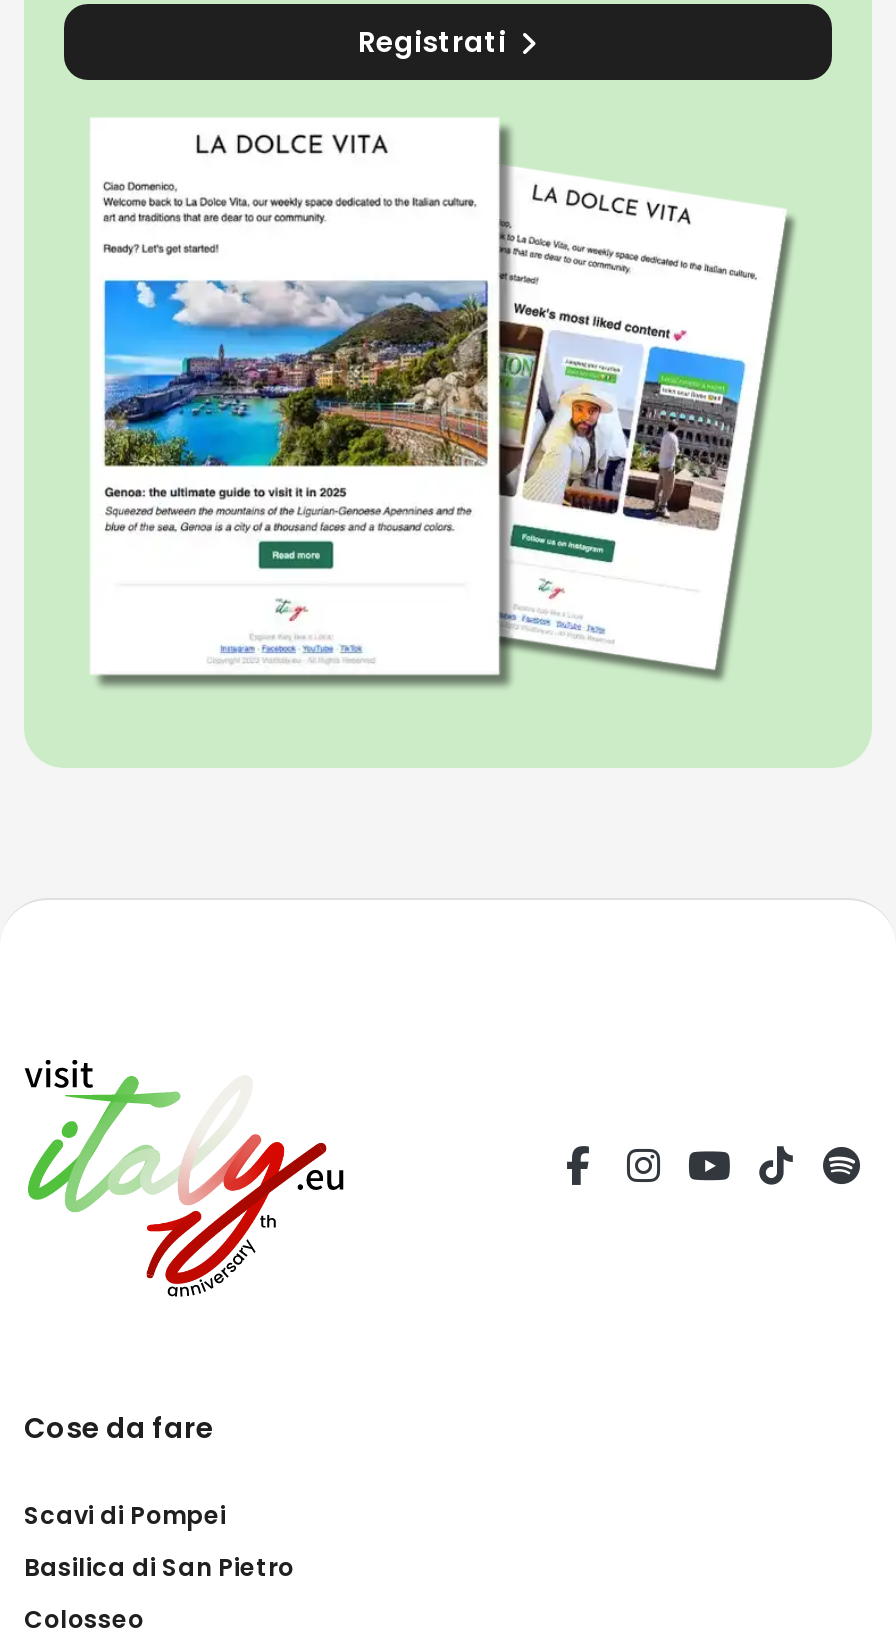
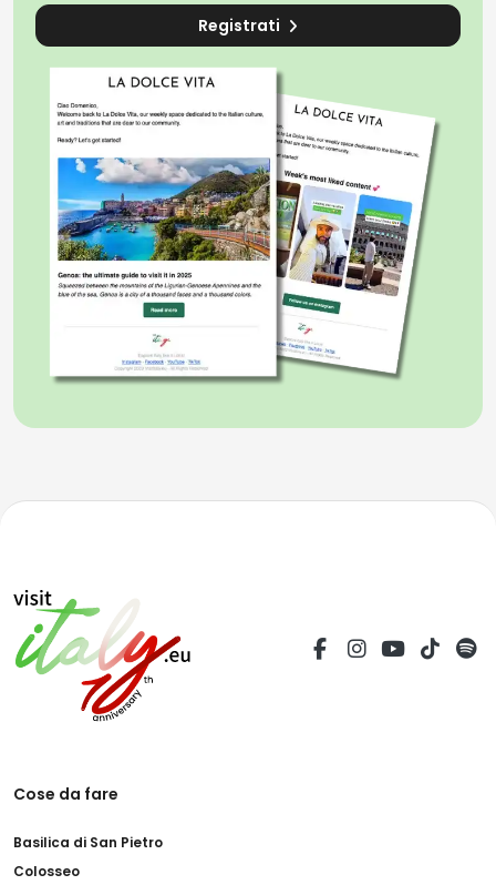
[24,1497,226,1531] Scavi di Pompei -> none

